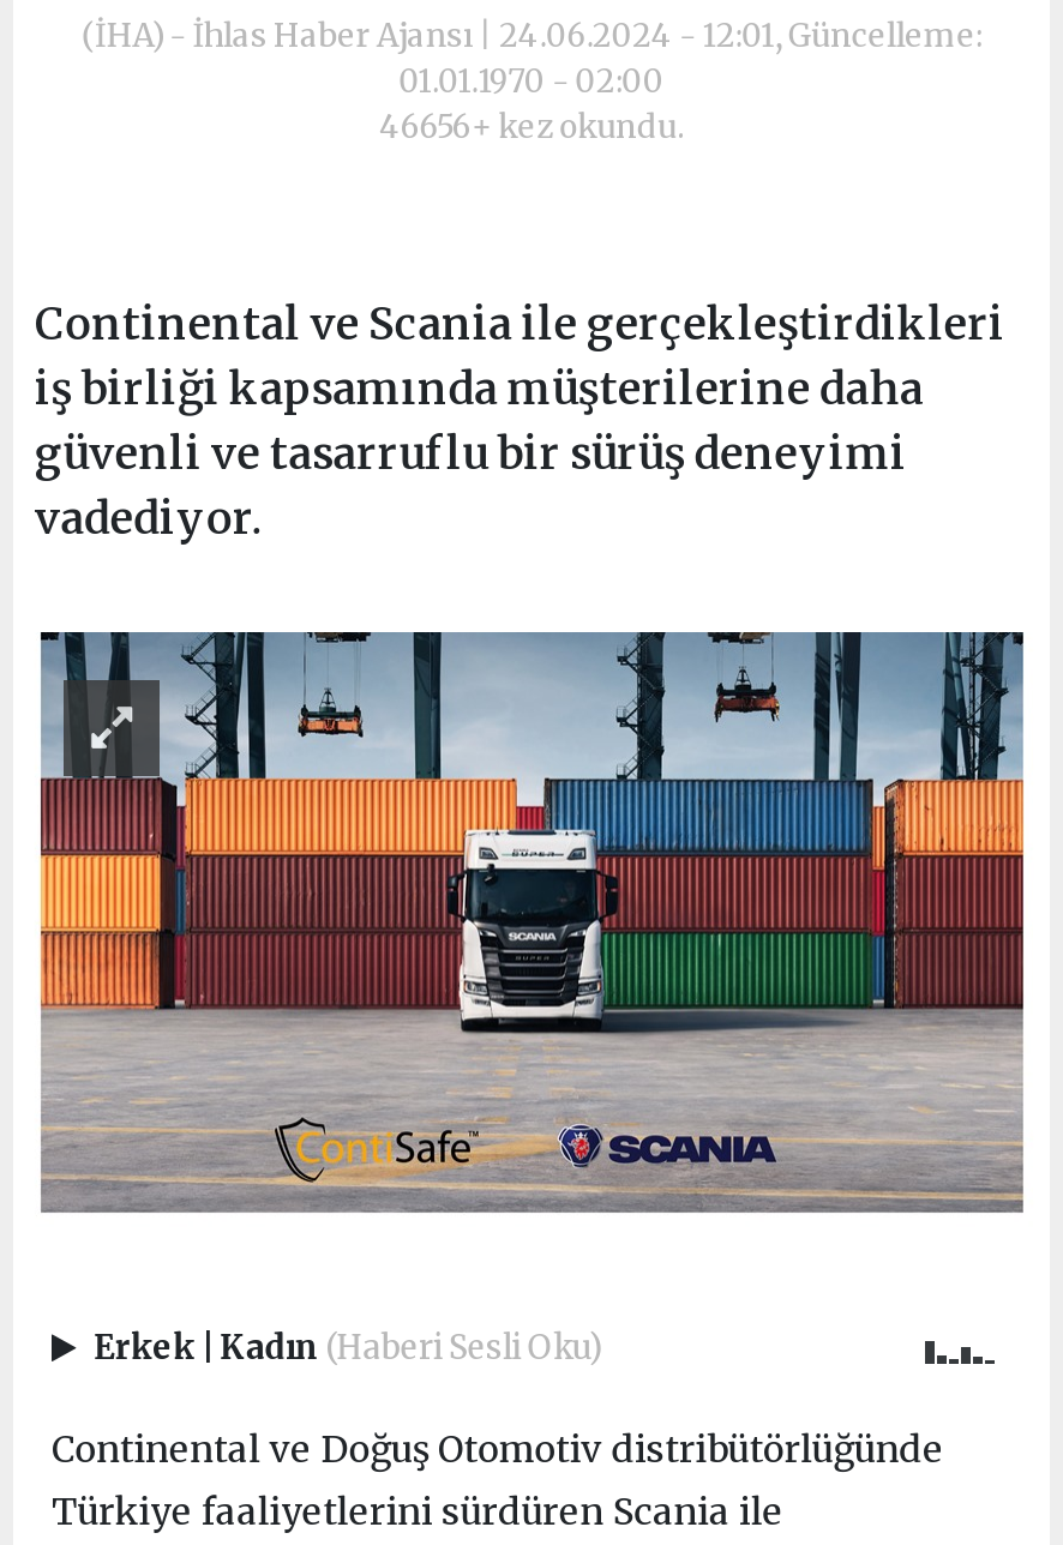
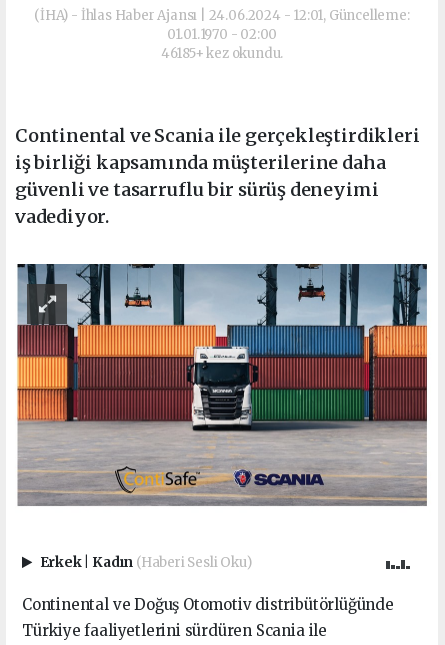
[380,106,683,147] 46656+ kez okundu. -> [161,45,283,62] 46185+ kez okundu.

